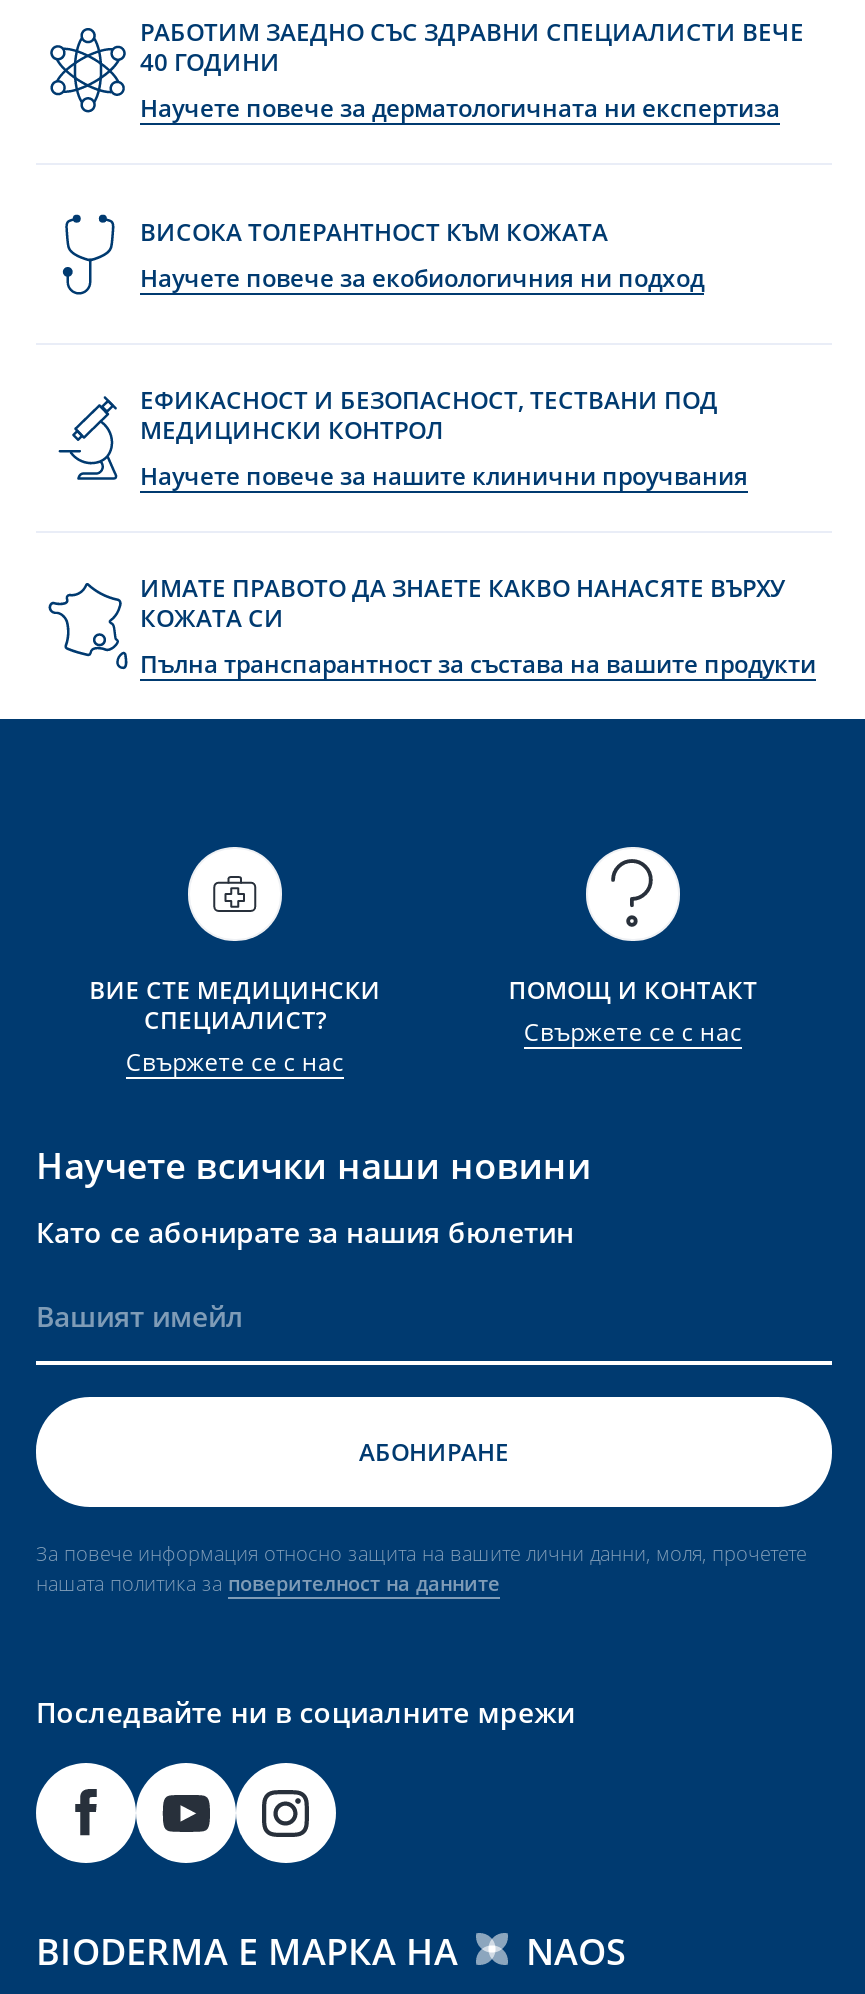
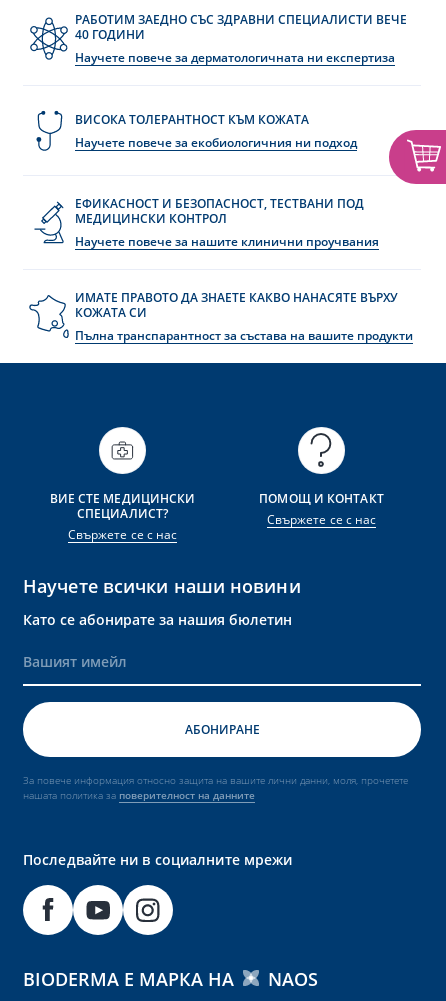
none -> [388,129,443,185] [image]

